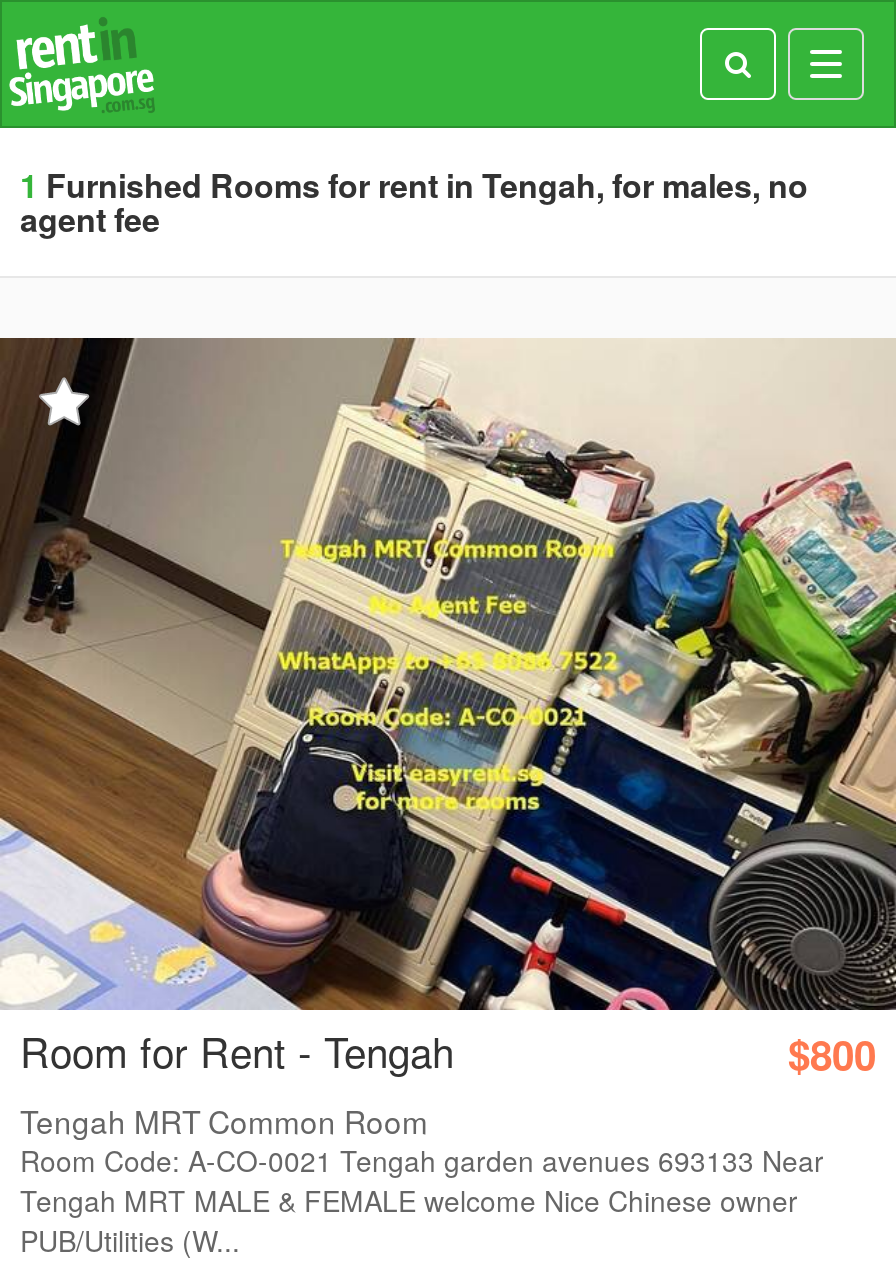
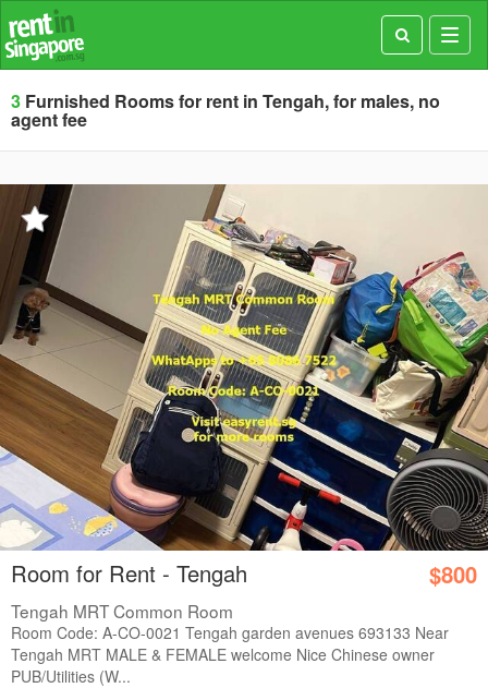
[20,162,808,208] 1 Furnished Rooms for rent in Tengah, for males, no -> [11,88,440,113] 3 Furnished Rooms for rent in Tengah, for males, no

